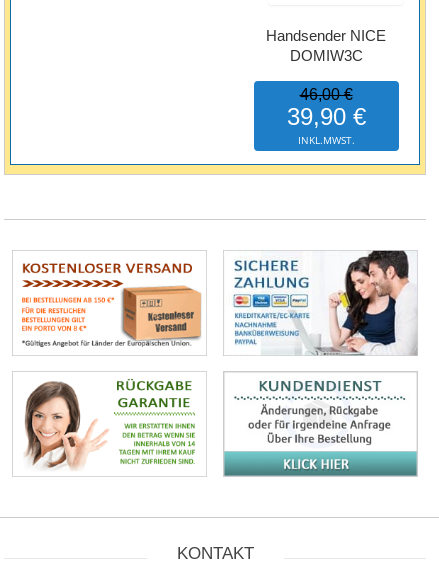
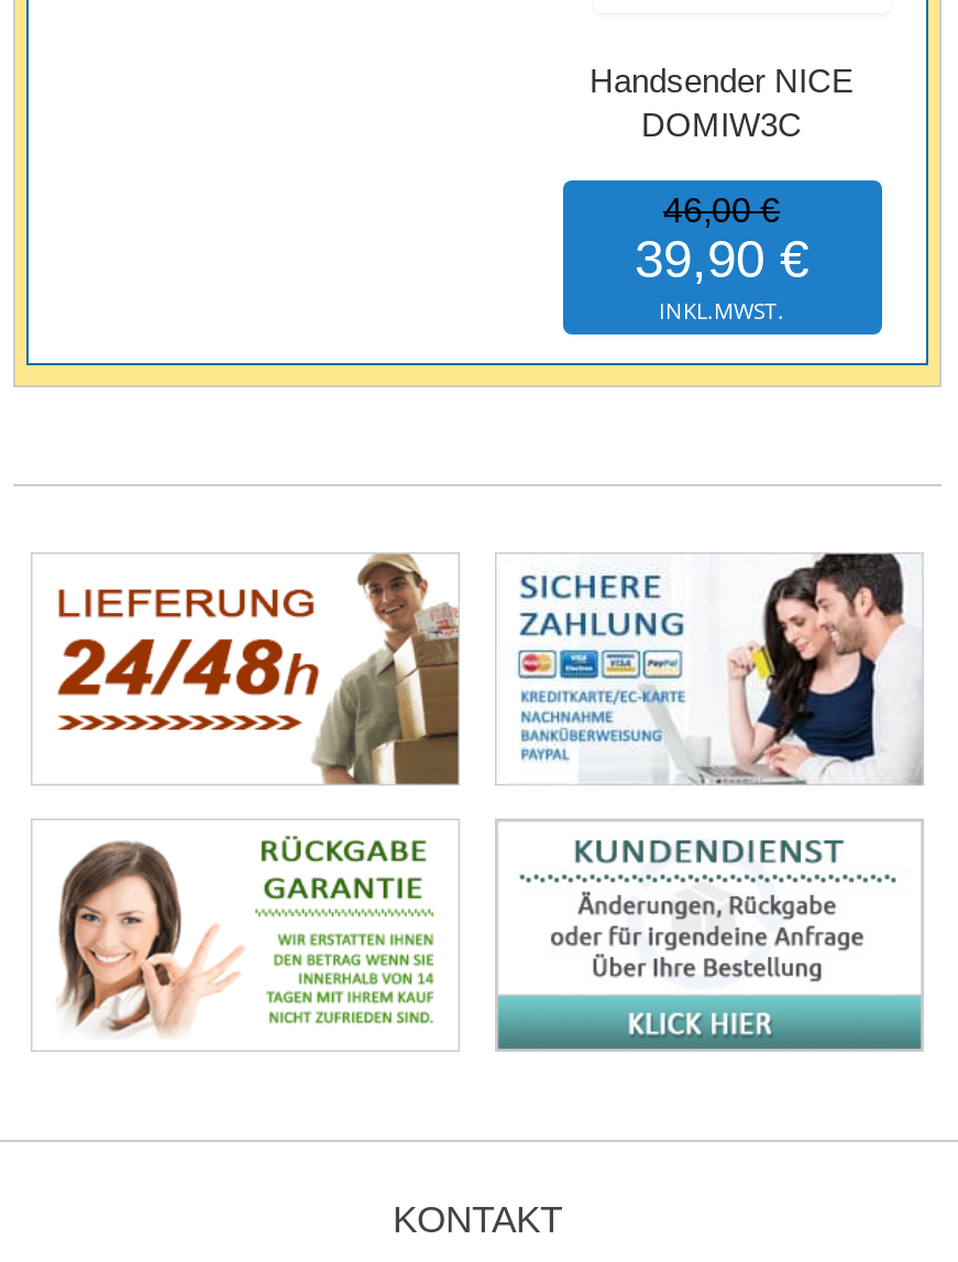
[21,251,206,355] [image] -> [53,552,460,786] [image]

